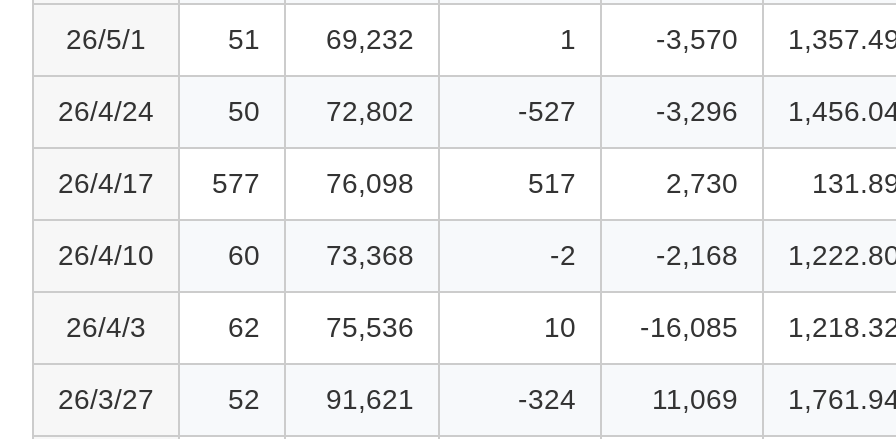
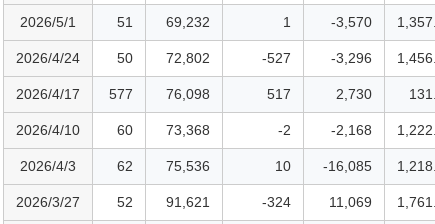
[66,23,146,55] 26/5/1 -> [20,14,76,30] 2026/5/1
[58,95,154,127] 26/4/24 -> [16,50,80,66] 2026/4/24
[58,167,260,199] 26/4/17 577 -> [16,86,133,102] 2026/4/17 577
[58,239,154,271] 26/4/10 -> [16,122,80,138] 2026/4/10
[66,311,146,343] 26/4/3 -> [20,158,76,174] 2026/4/3
[58,383,154,415] 26/3/27 -> [16,194,80,210] 2026/3/27

